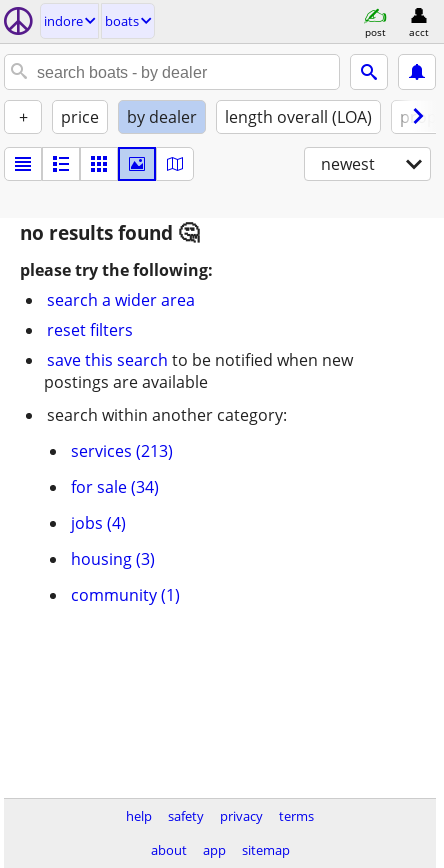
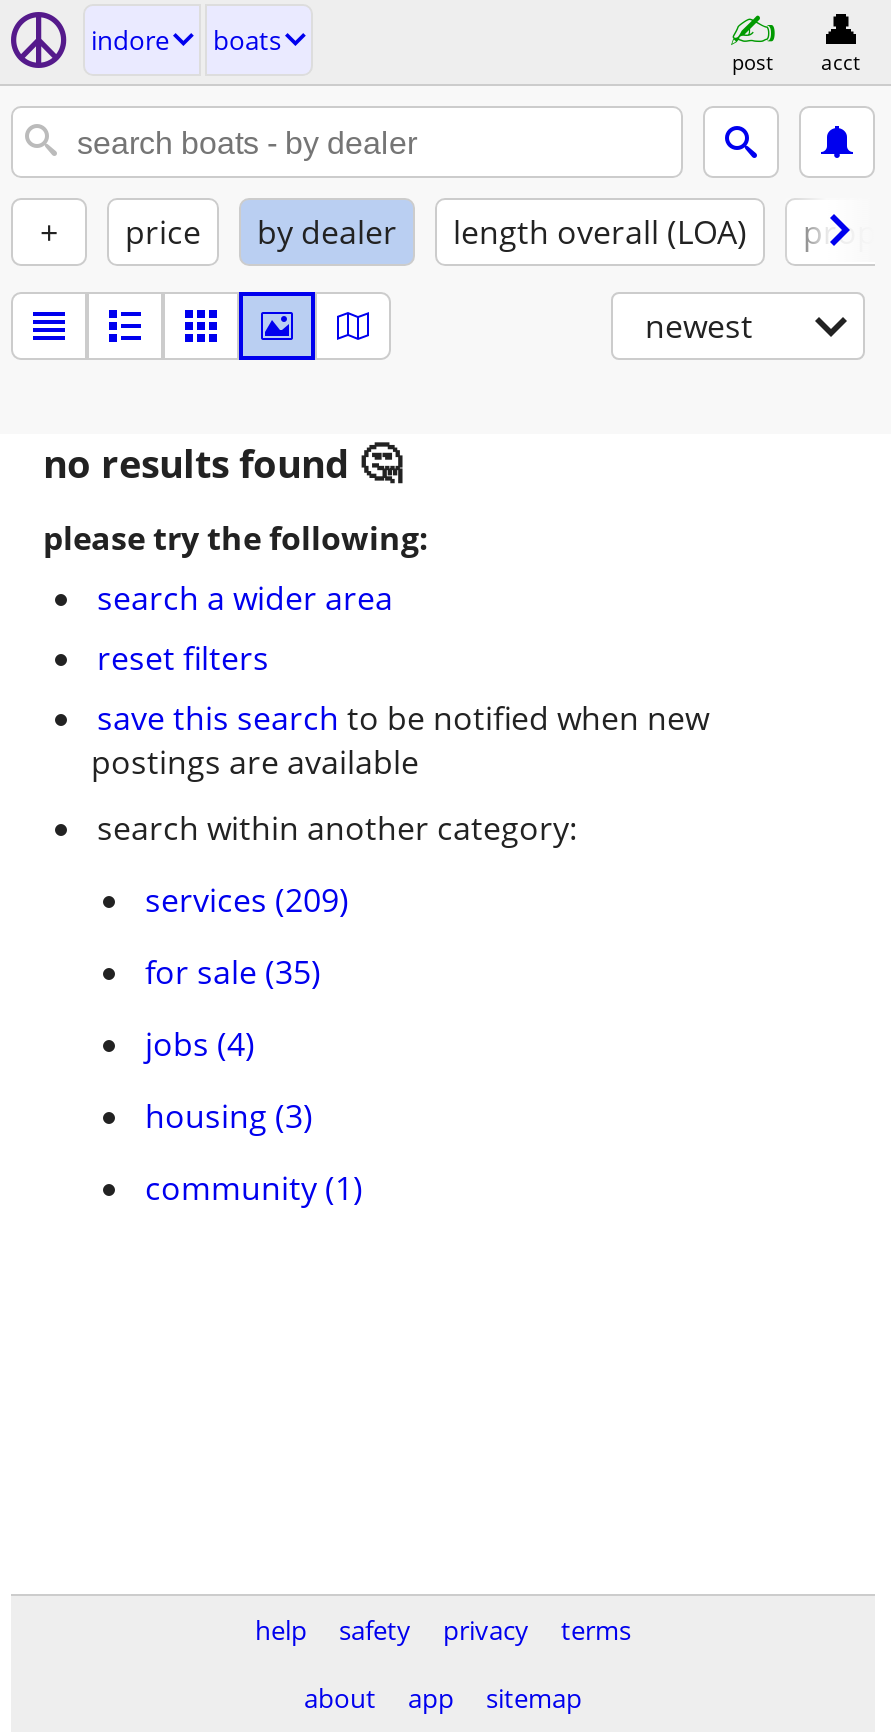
[71,440,173,462] services (213) -> [145,878,349,922] services (209)
[71,476,159,498] for sale (34) -> [145,950,321,994] for sale (35)

